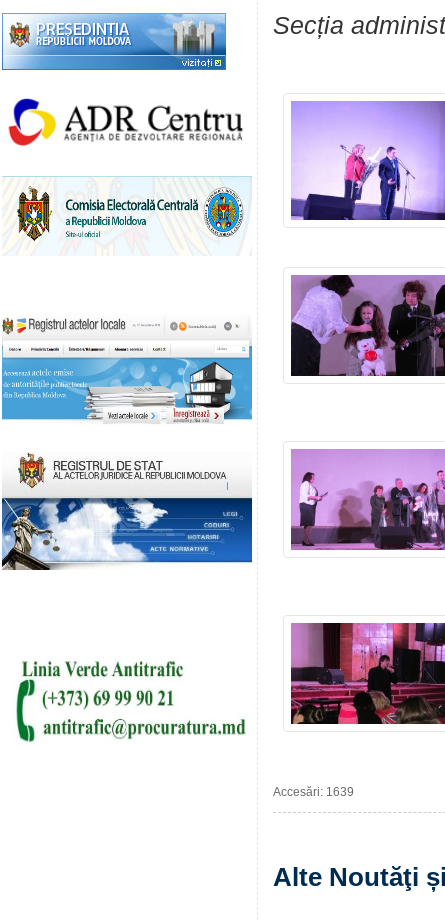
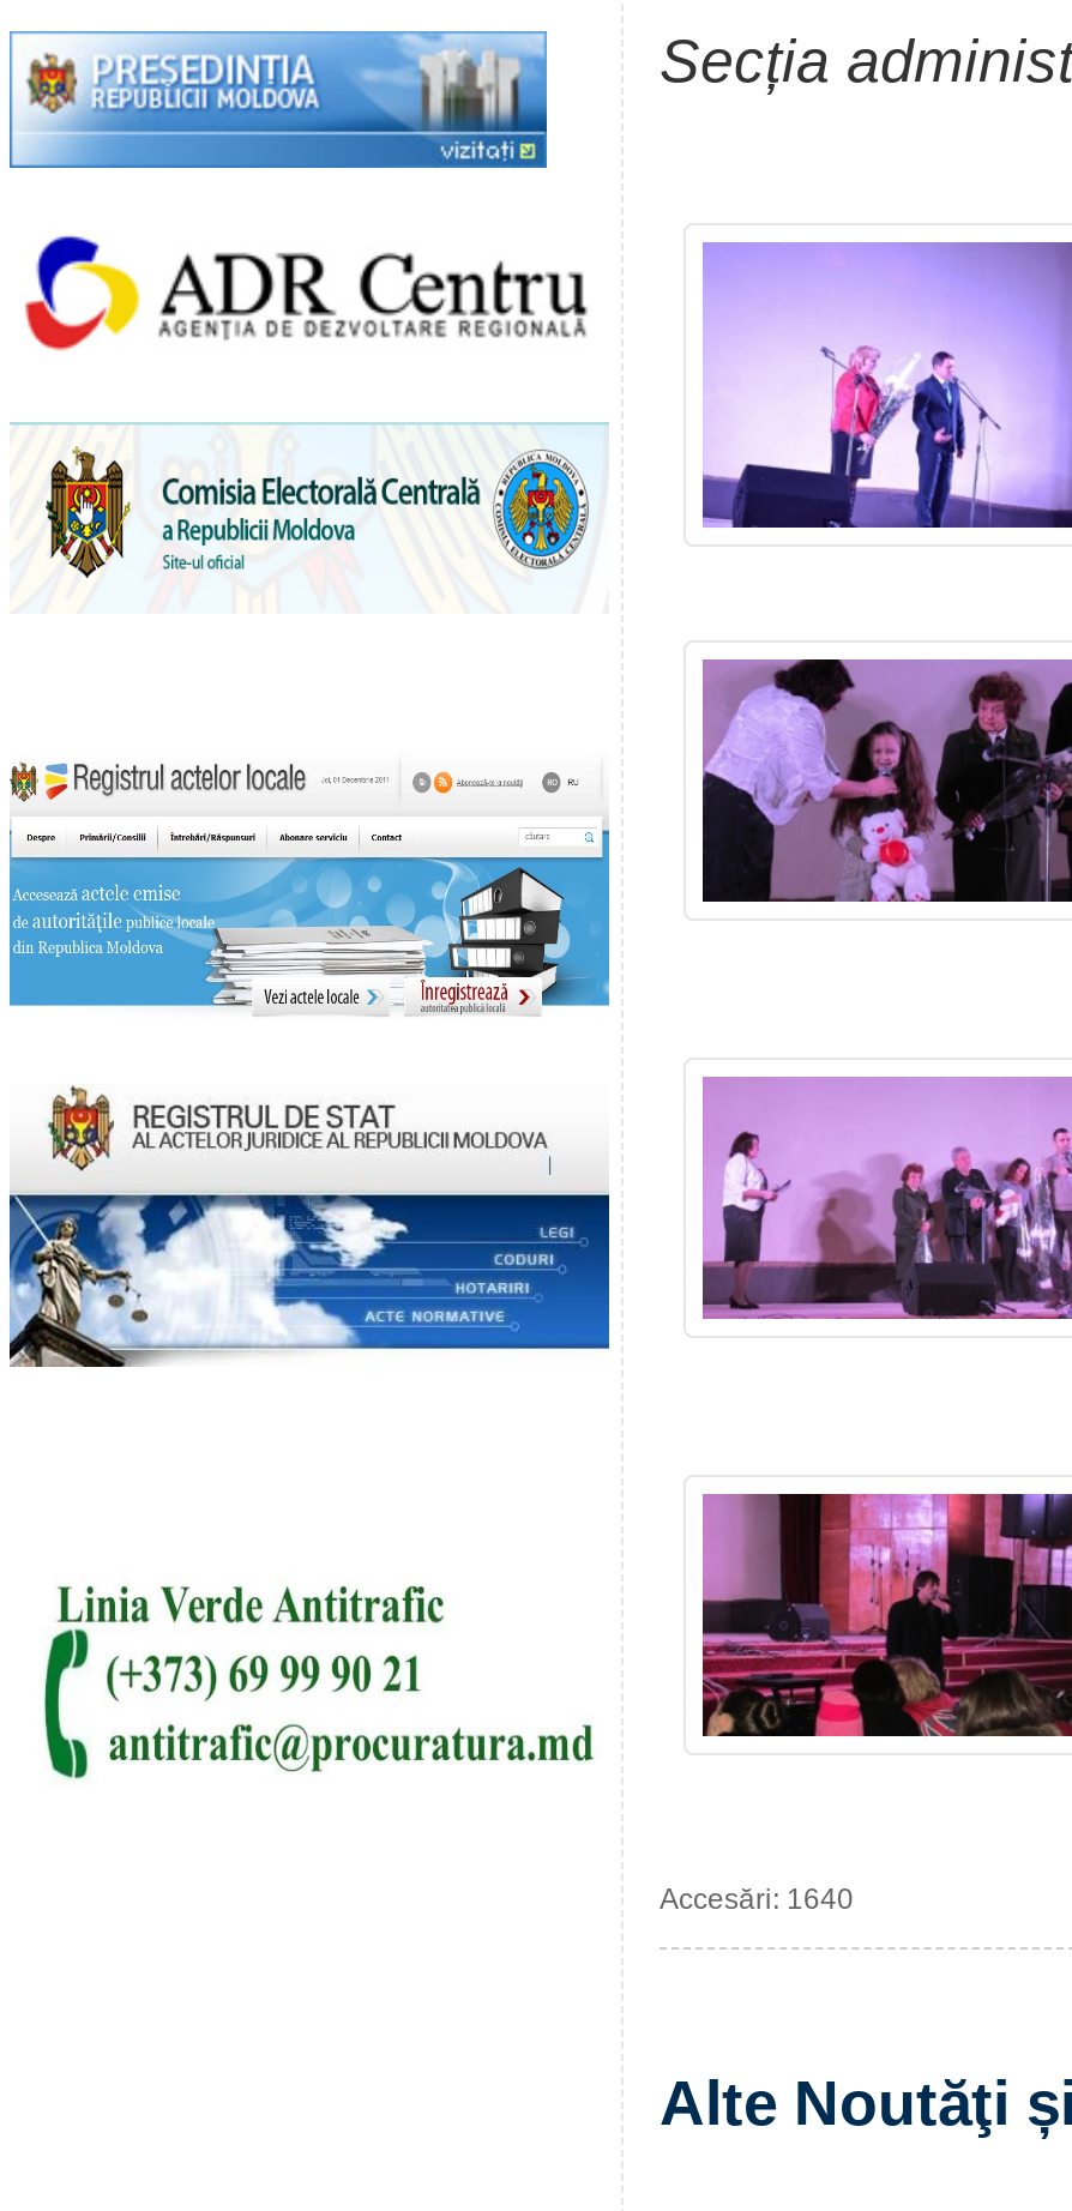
[273,785,354,799] Accesări: 1639 -> [660,1882,854,1916] Accesări: 1640

